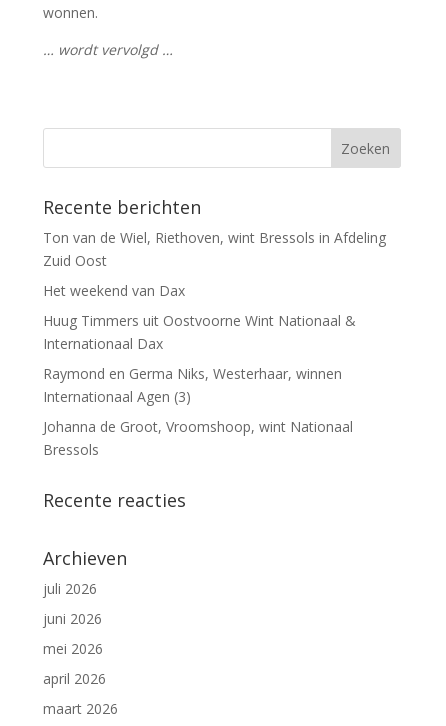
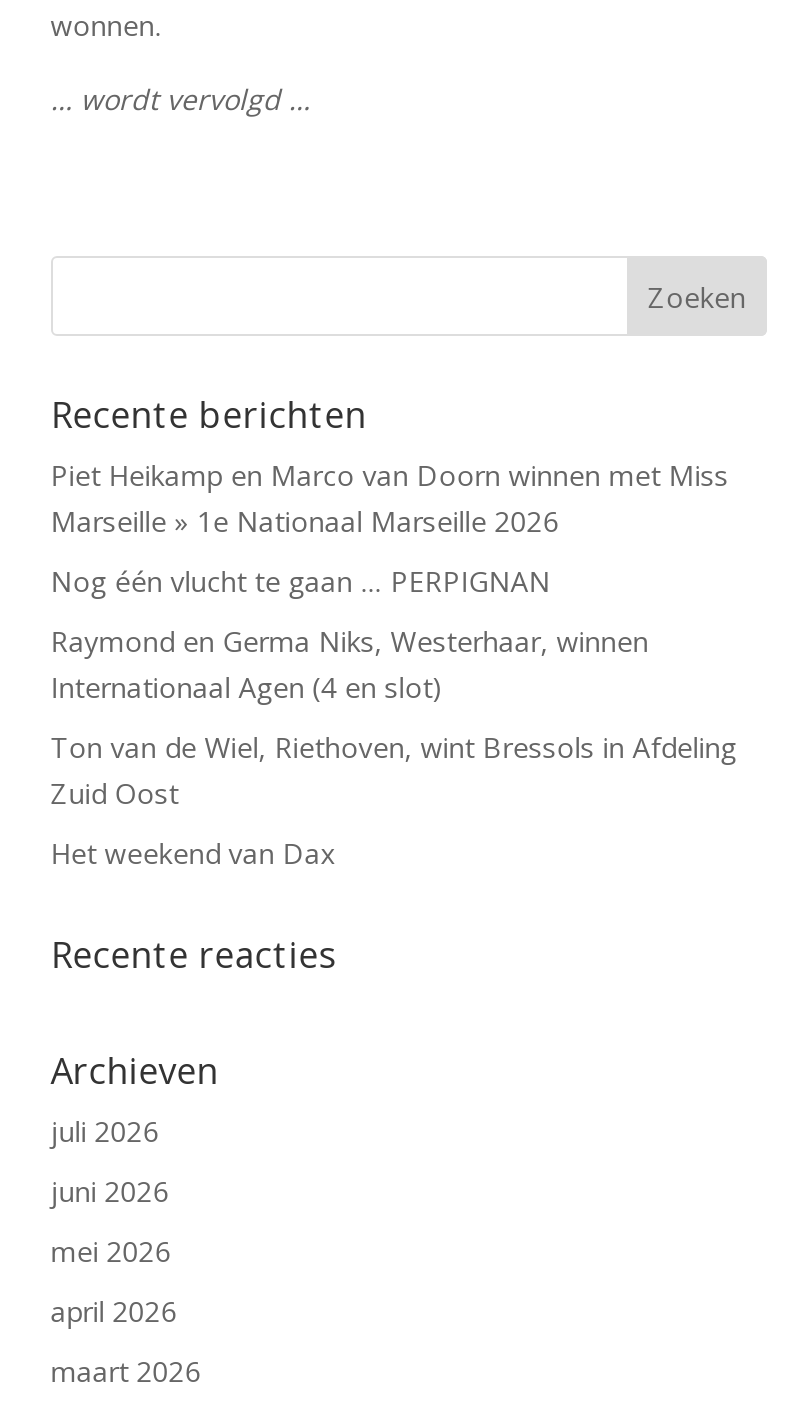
none -> [51,456,729,706] Piet Heikamp en Marco van Doorn winnen met Miss | Marseille » 1e Nationaal Marseille 2026 | Nog één vlucht te gaan … PERPIGNAN | Internationaal Agen (4 en slot)
moved [43,228,386,300] -> [51,728,737,872]: Ton van de Wiel, Riethoven, wint Bressols in Afdeling | Zuid Oost | Het weekend van Dax
[43,311,356,459] Huug Timmers uit Oostvoorne Wint Nationaal & | Internationaal Dax | Internationaal Agen (3) | Johanna de Groot, Vroomshoop, wint Nationaal | Bressols -> none
moved [43,364,342,383] -> [51,622,649,660]: Raymond en Germa Niks, Westerhaar, winnen

